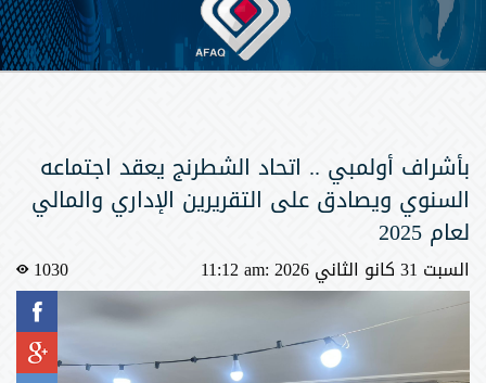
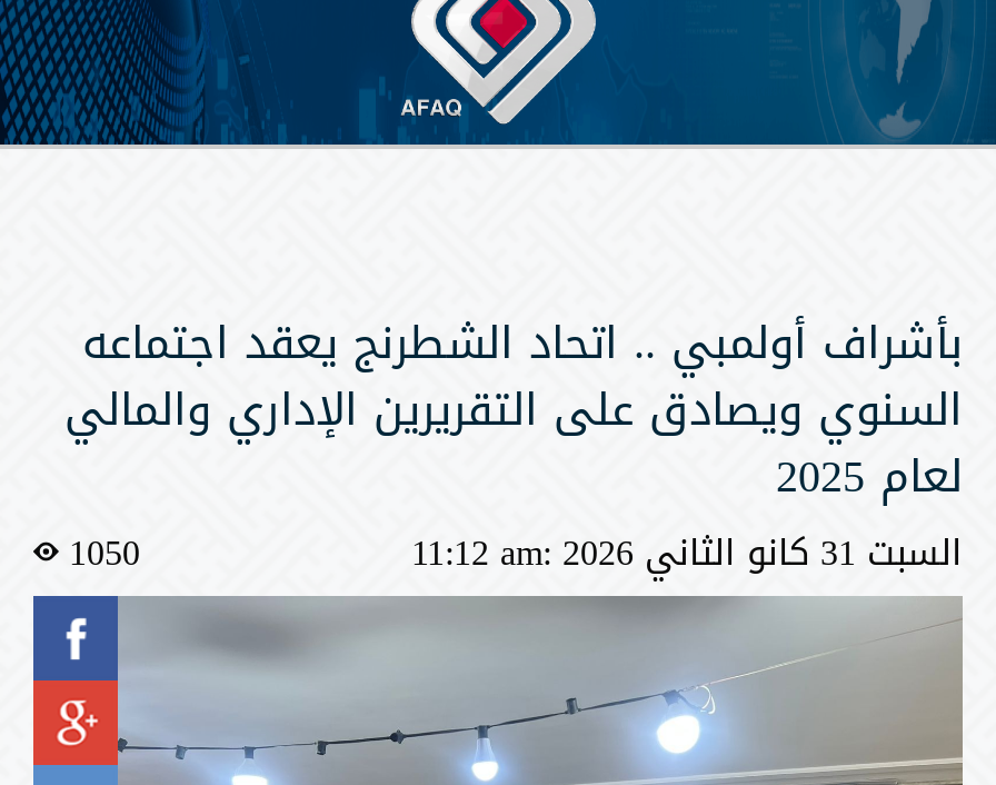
[34,253,68,286] 1030 -> [69,518,140,587] 1050

